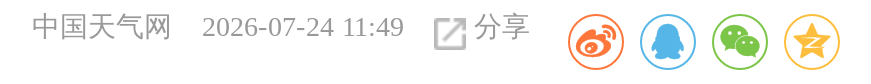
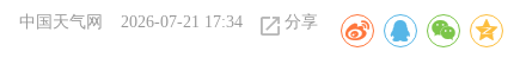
[32,12,404,42] 中国天气网 2026-07-24 11:49 -> [19,13,243,31] 中国天气网 2026-07-21 17:34

